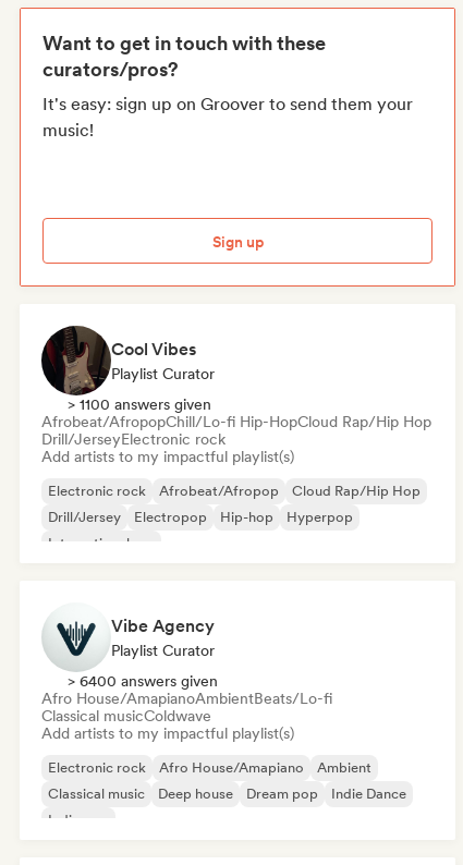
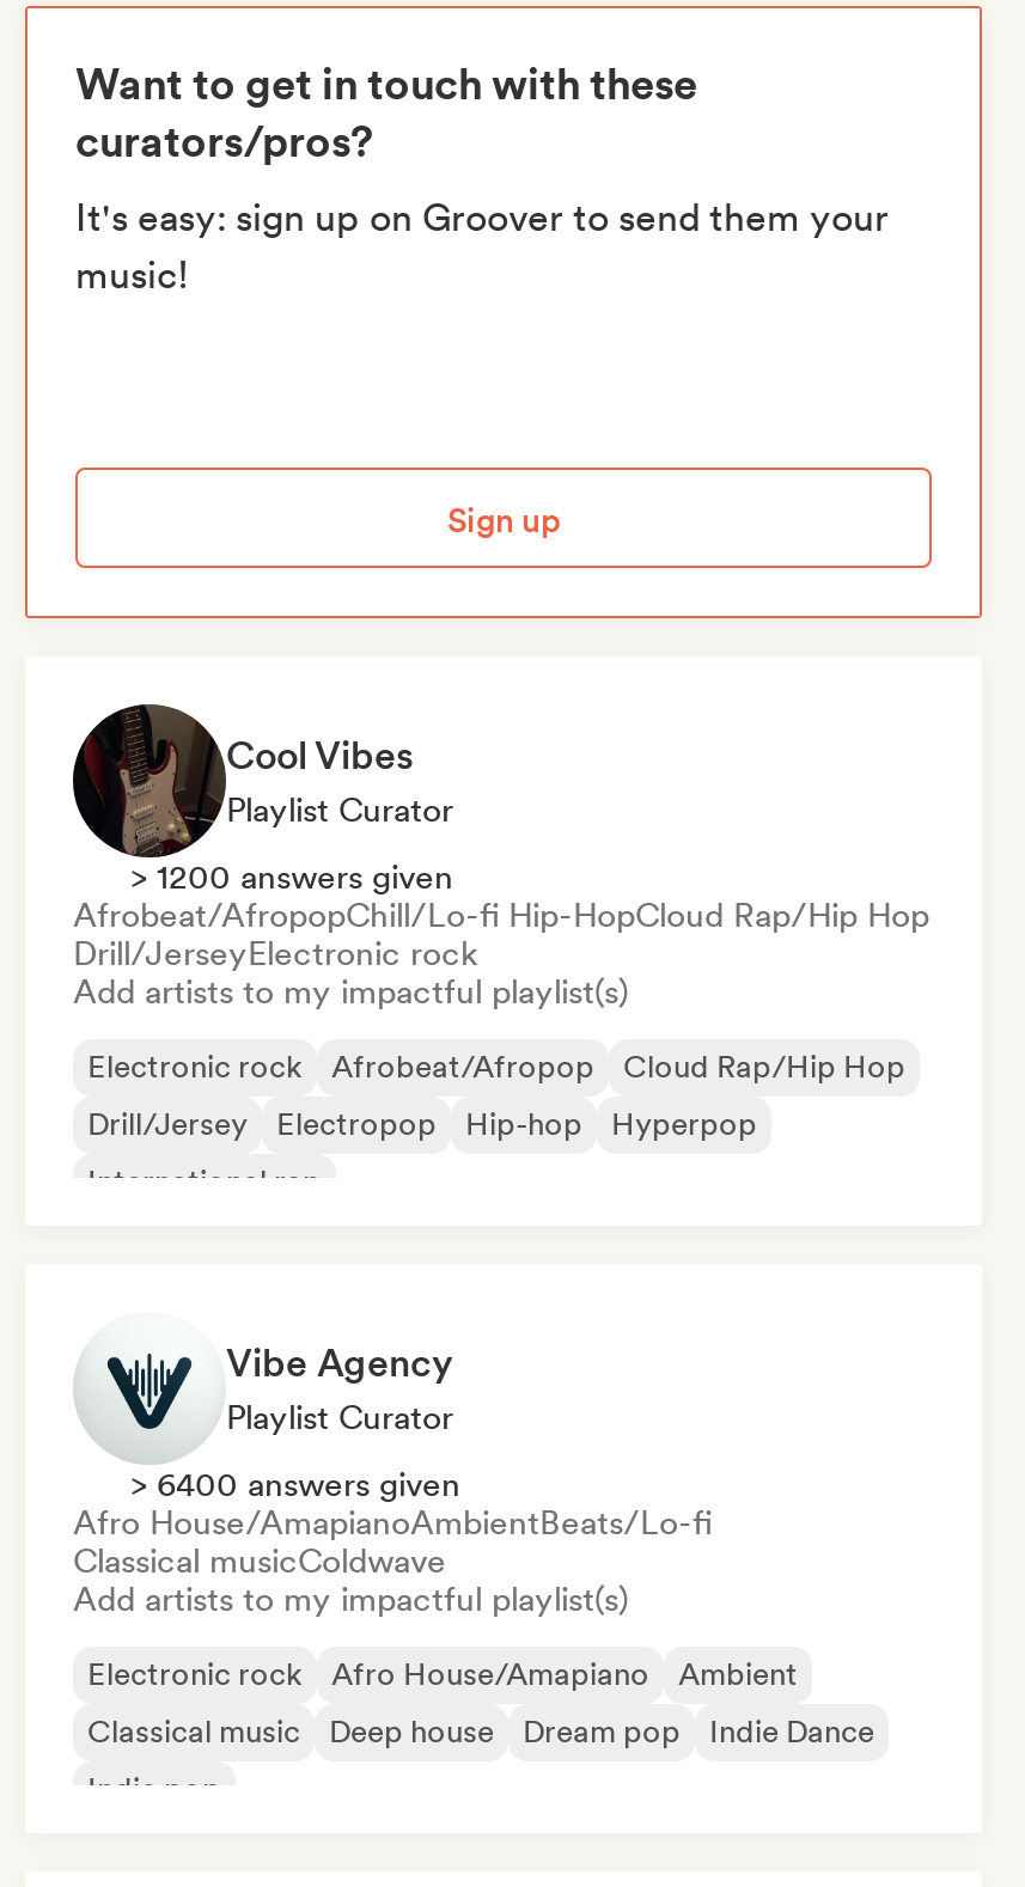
[68,395,211,413] > 1100 answers given -> [130,857,453,896] > 1200 answers given

